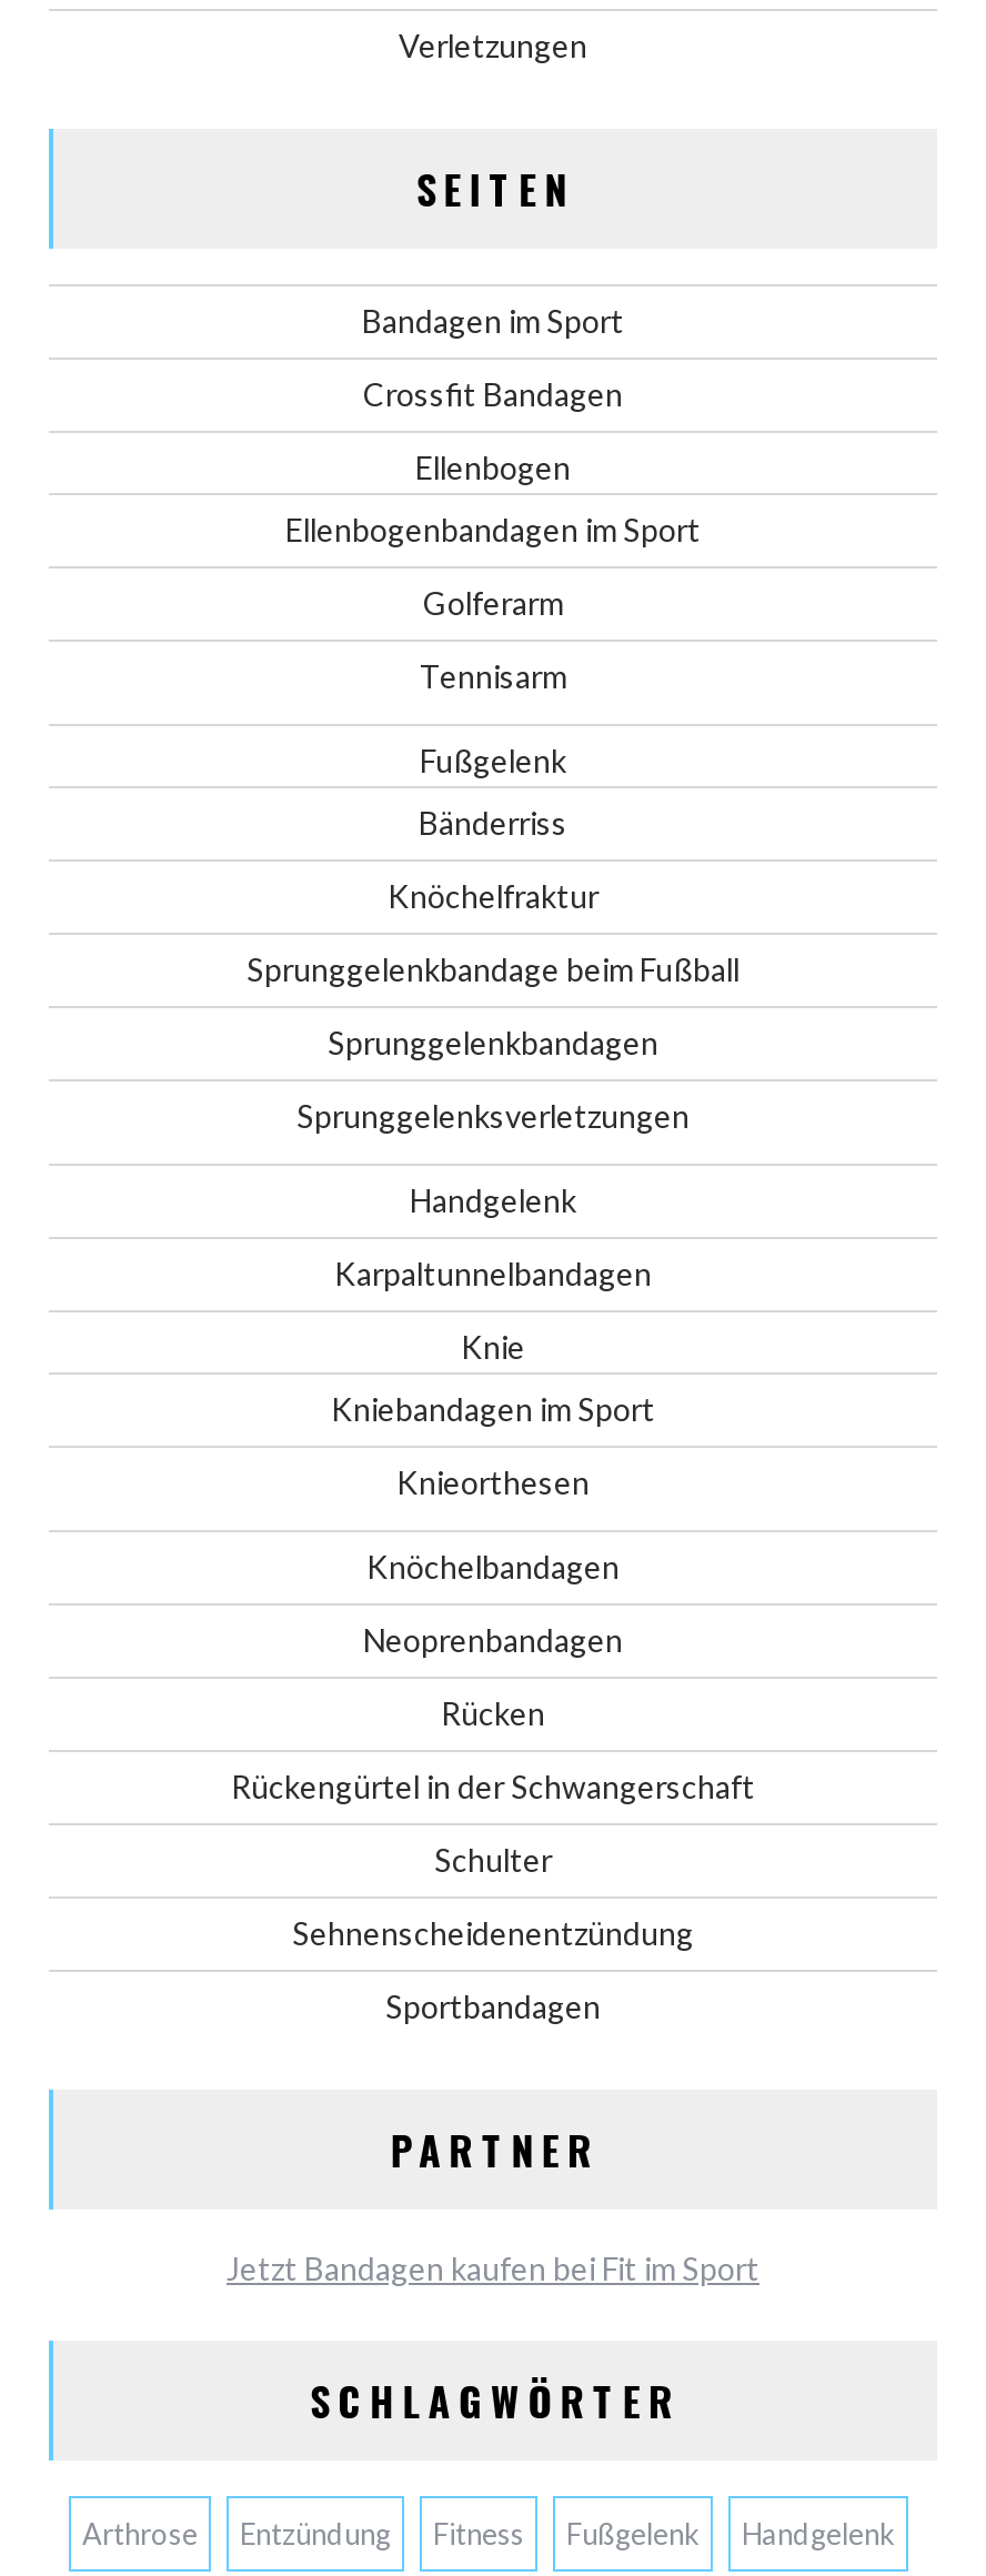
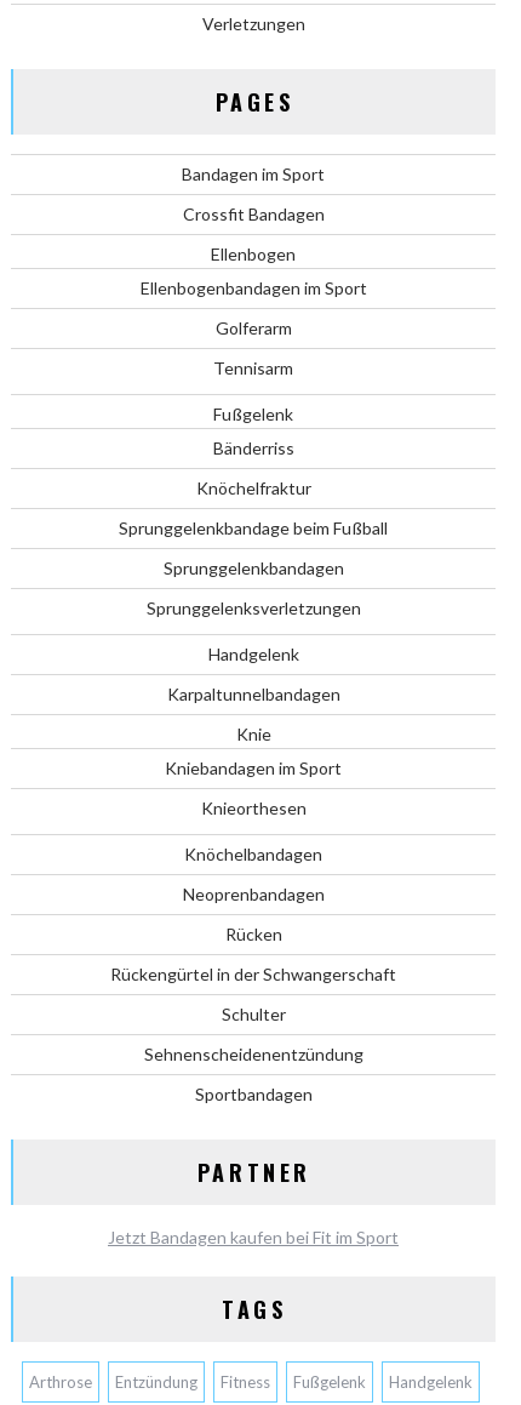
[416,160,575,218] SEITEN -> [215,86,294,118] PAGES
[310,2372,681,2429] SCHLAGWÖRTER -> [222,1293,287,1325] TAGS

